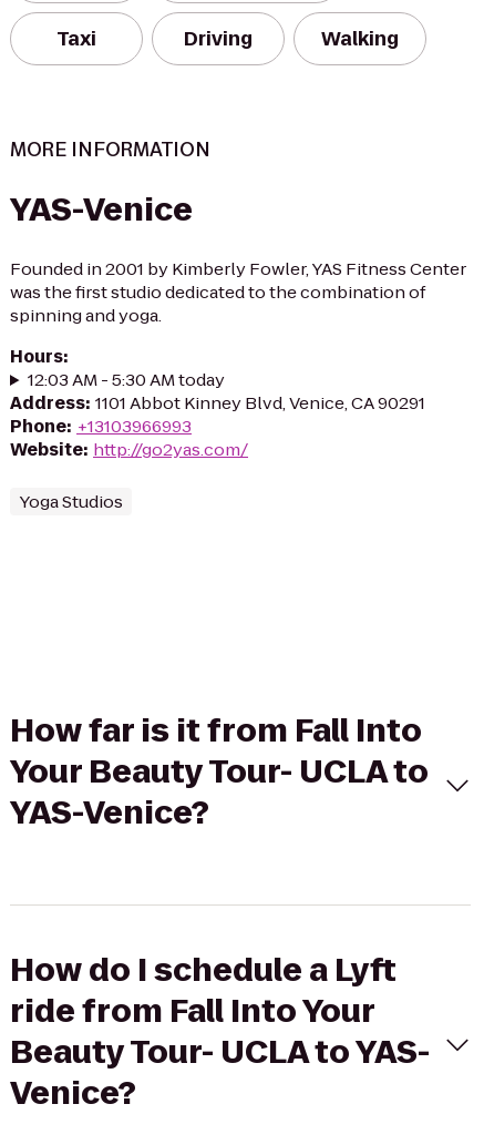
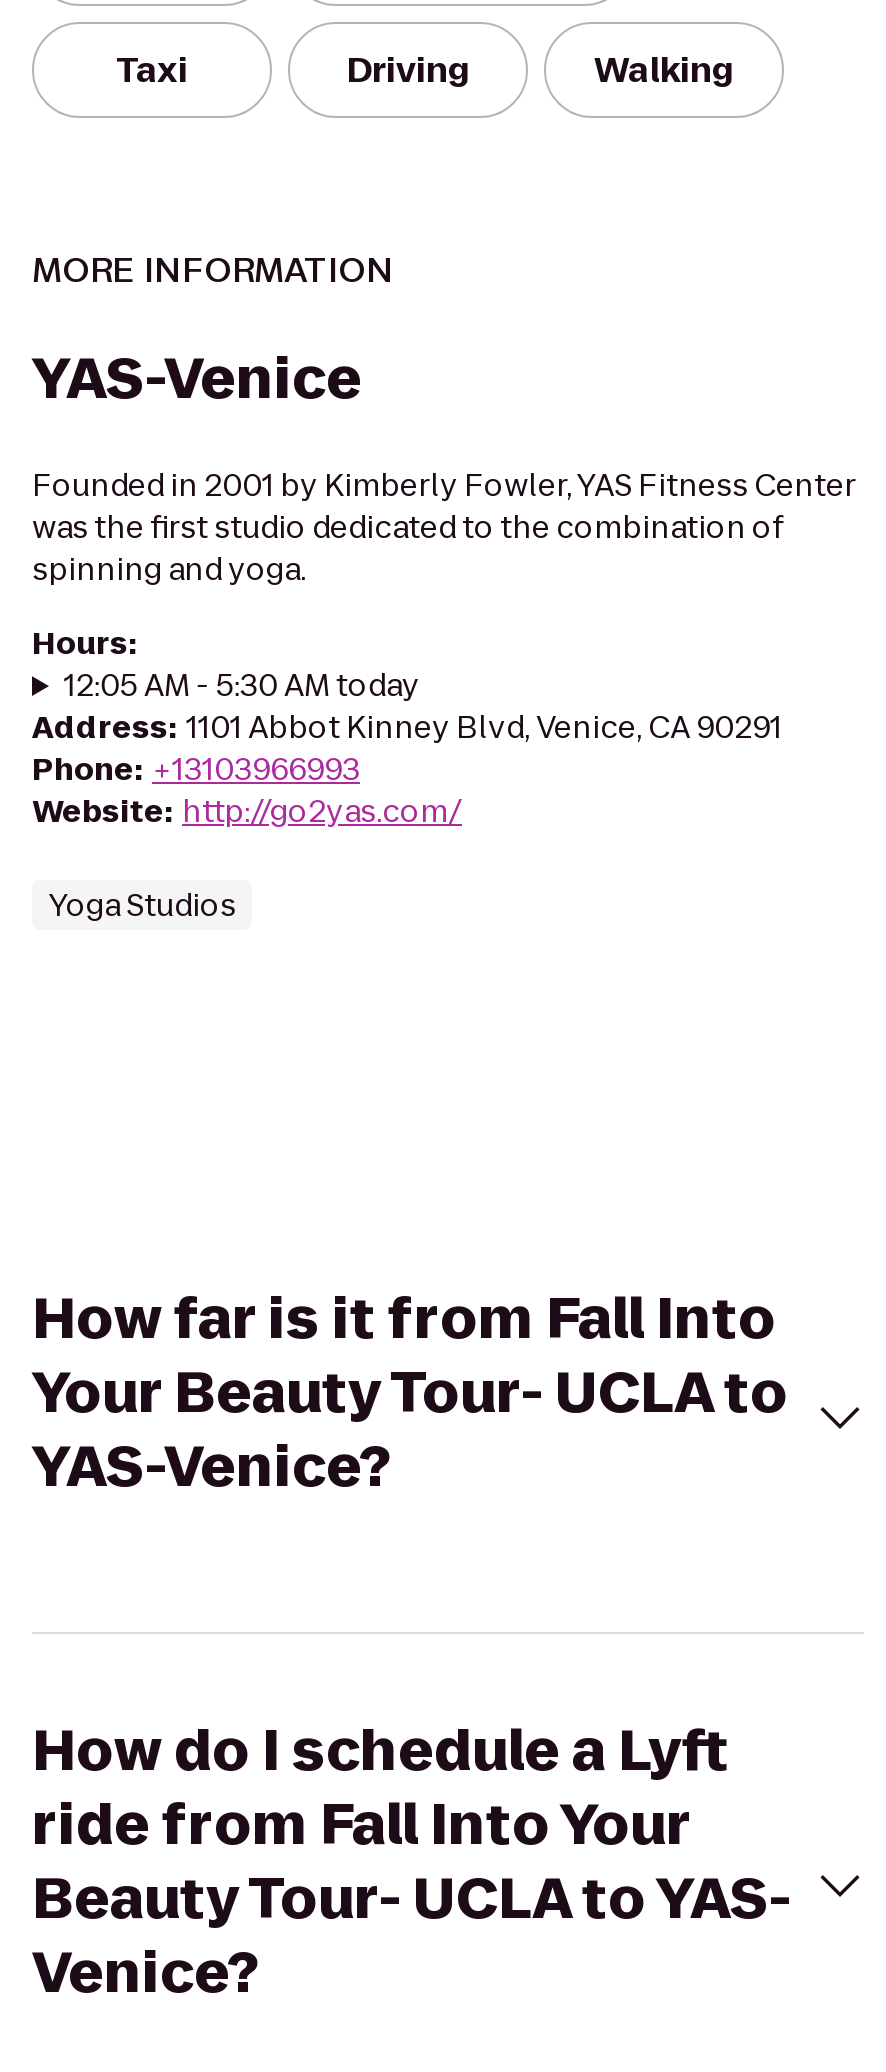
[28,368,225,391] 12:03 AM - 5:30 AM today -> [64,664,420,706] 12:05 AM - 5:30 AM today

